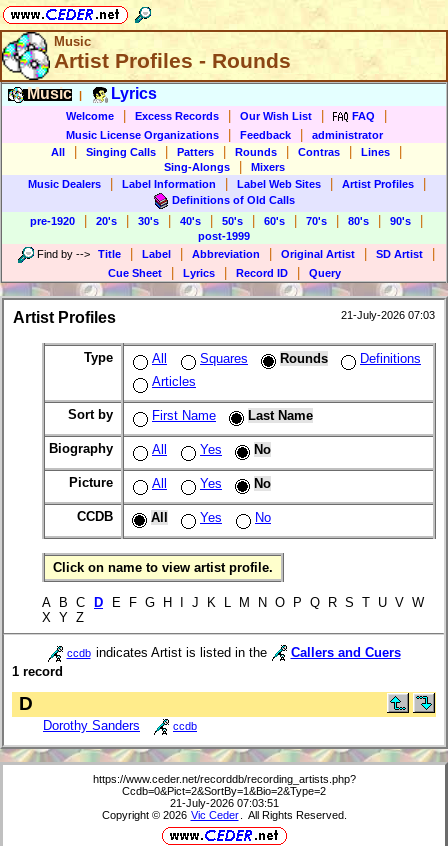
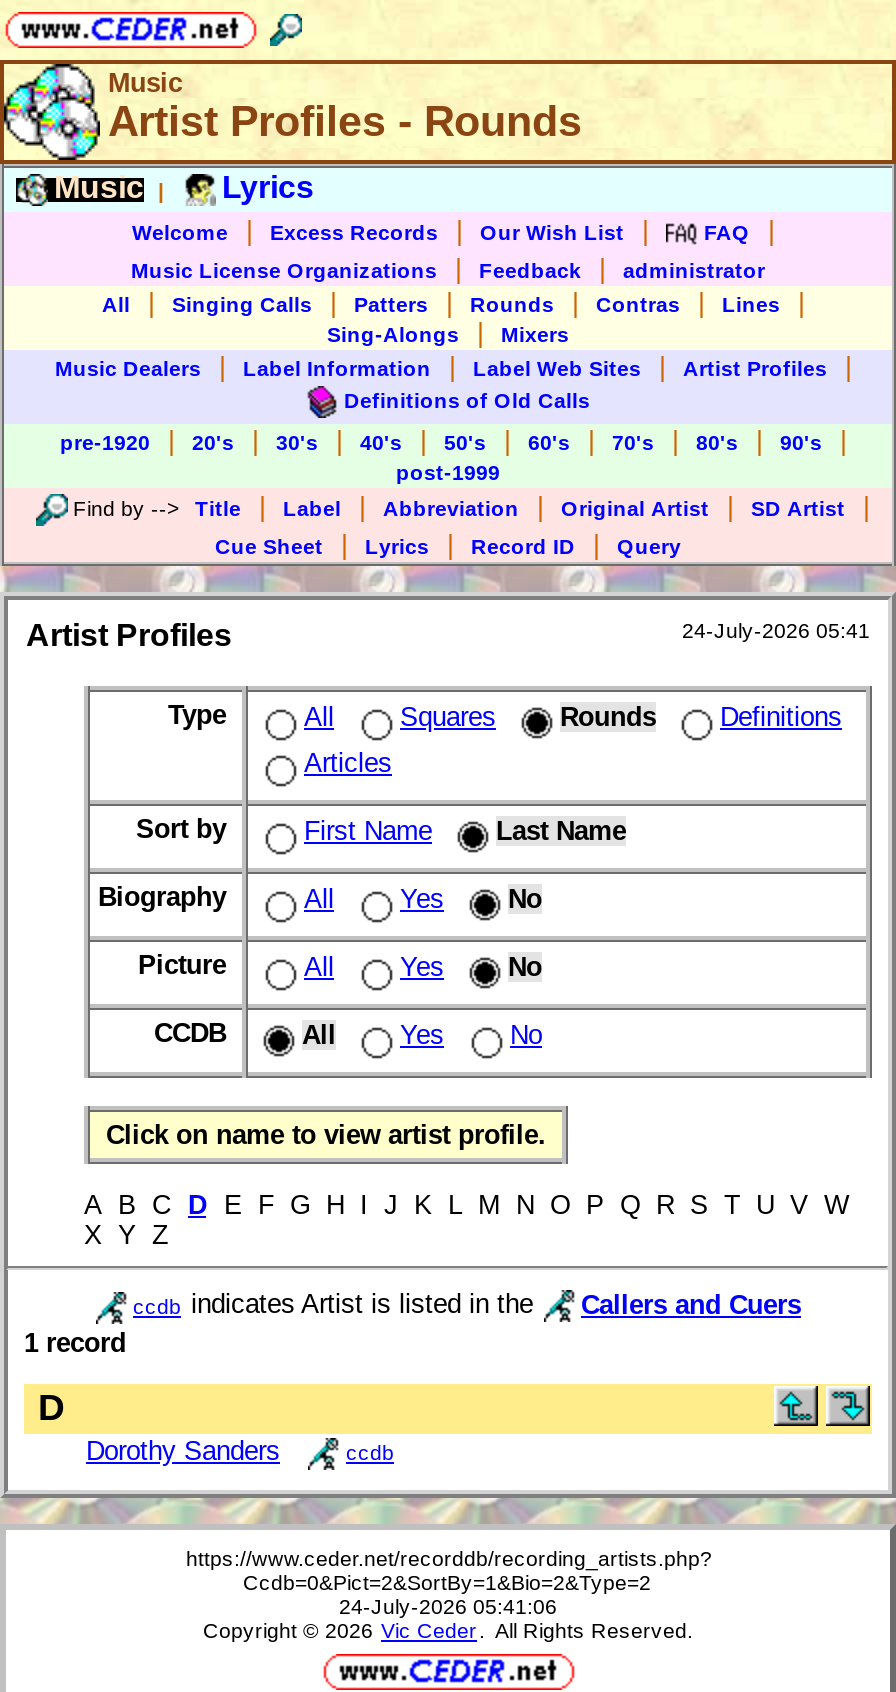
[341,309,435,321] 21-July-2026 07:03 -> [682,619,870,643] 24-July-2026 05:41
[169,797,278,809] 21-July-2026 07:03:51 -> [339,1595,557,1619] 24-July-2026 05:41:06

